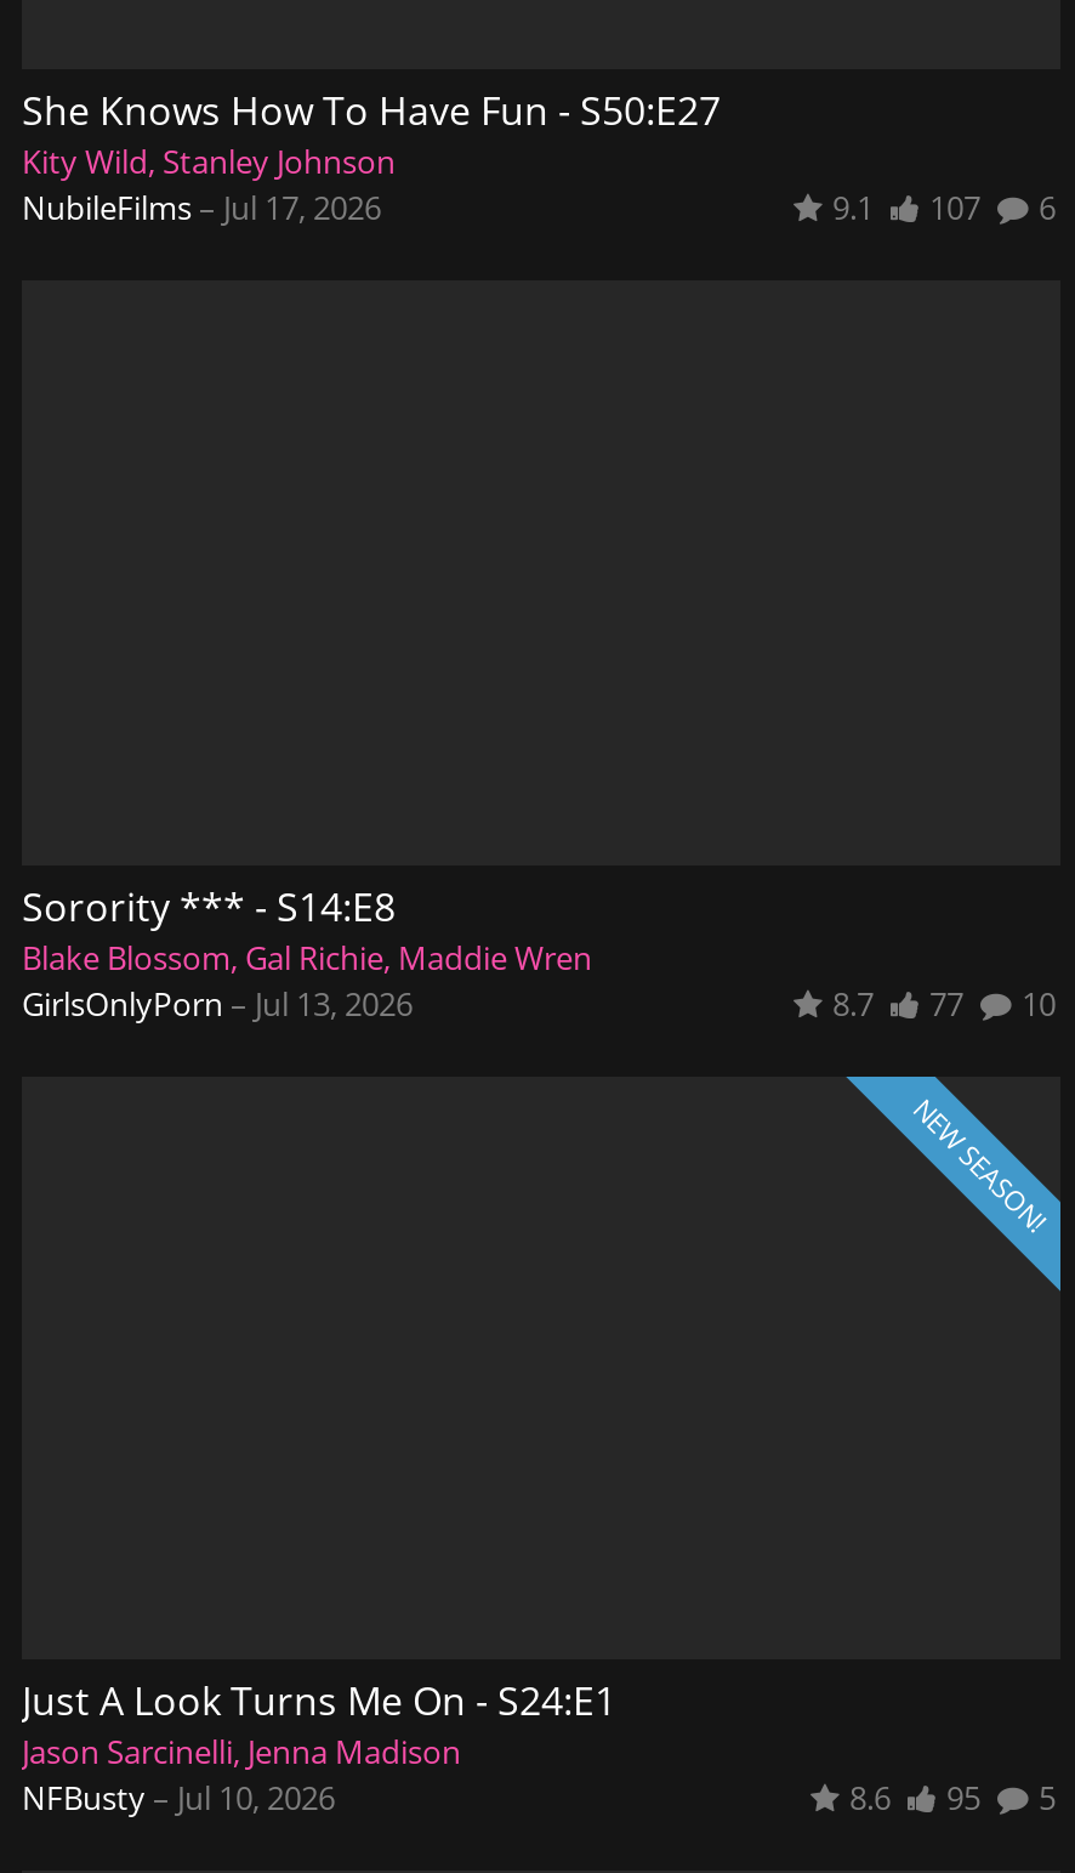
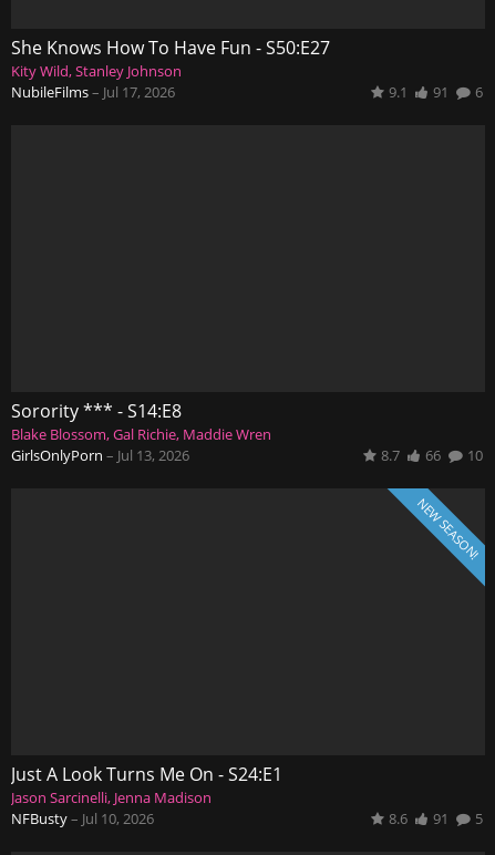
[832,186,1056,230] 9.1 107 6 -> [389,82,483,102] 9.1 91 6
[832,982,1056,1026] 8.7 77 10 -> [381,445,483,465] 8.7 66 10
[849,1778,1056,1821] 8.6 95 5 -> [389,808,483,828] 8.6 91 5

